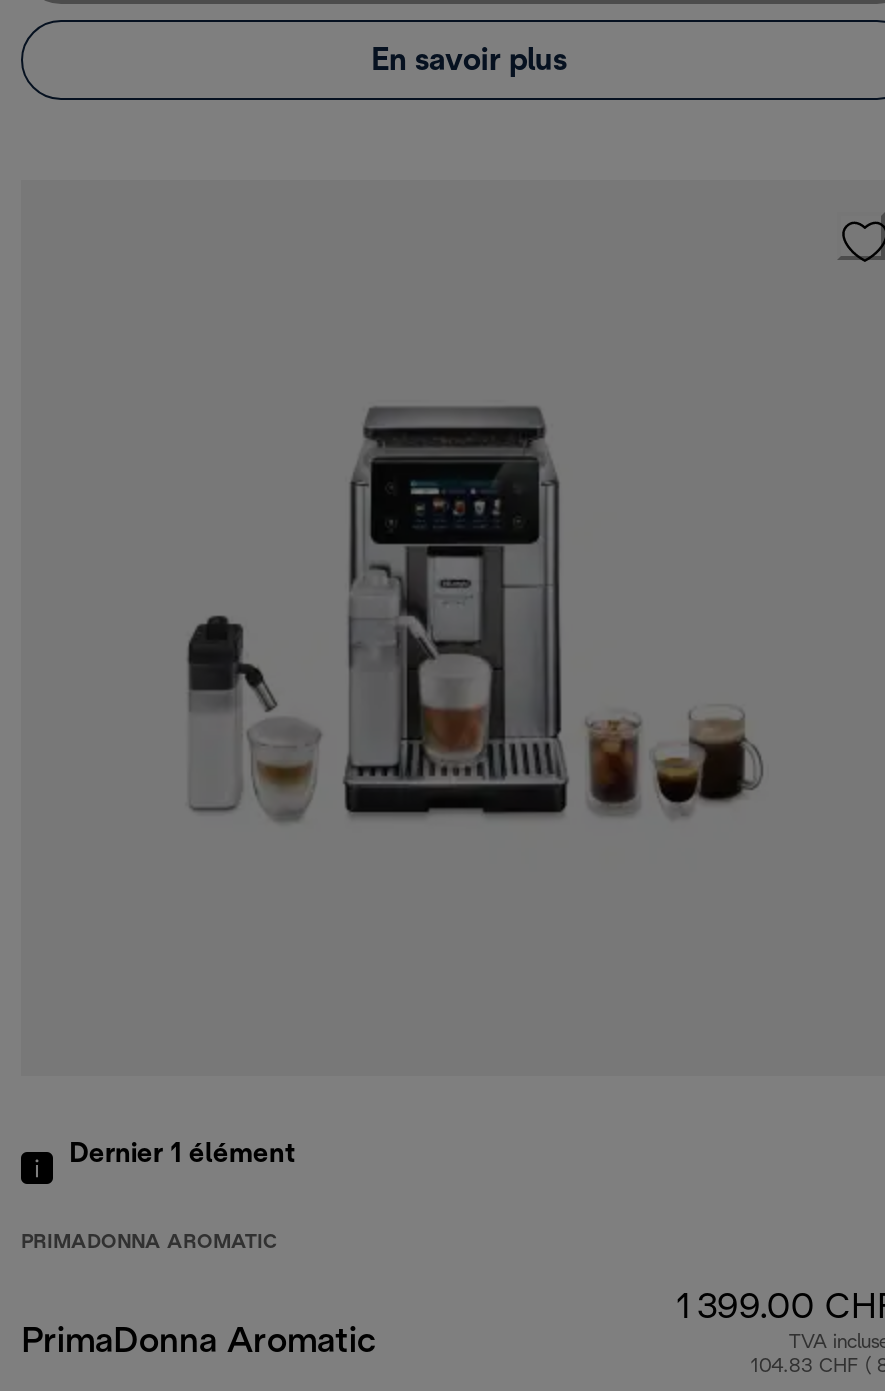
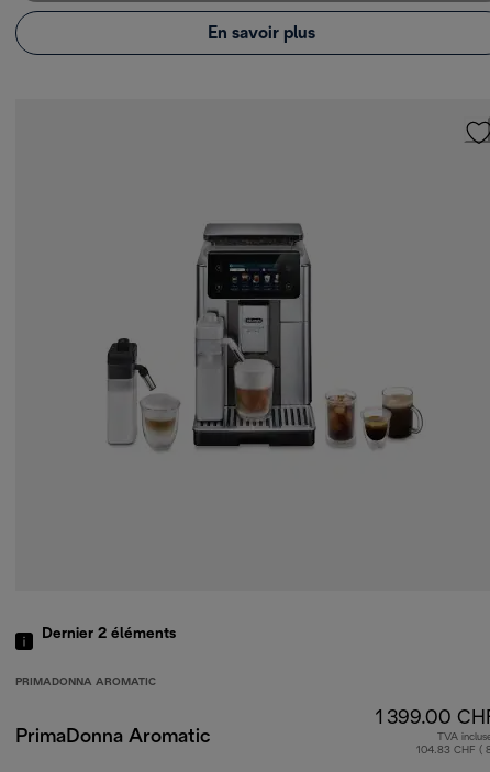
[69,1143,295,1169] Dernier 1 élément -> [42,627,176,642] Dernier 2 éléments

